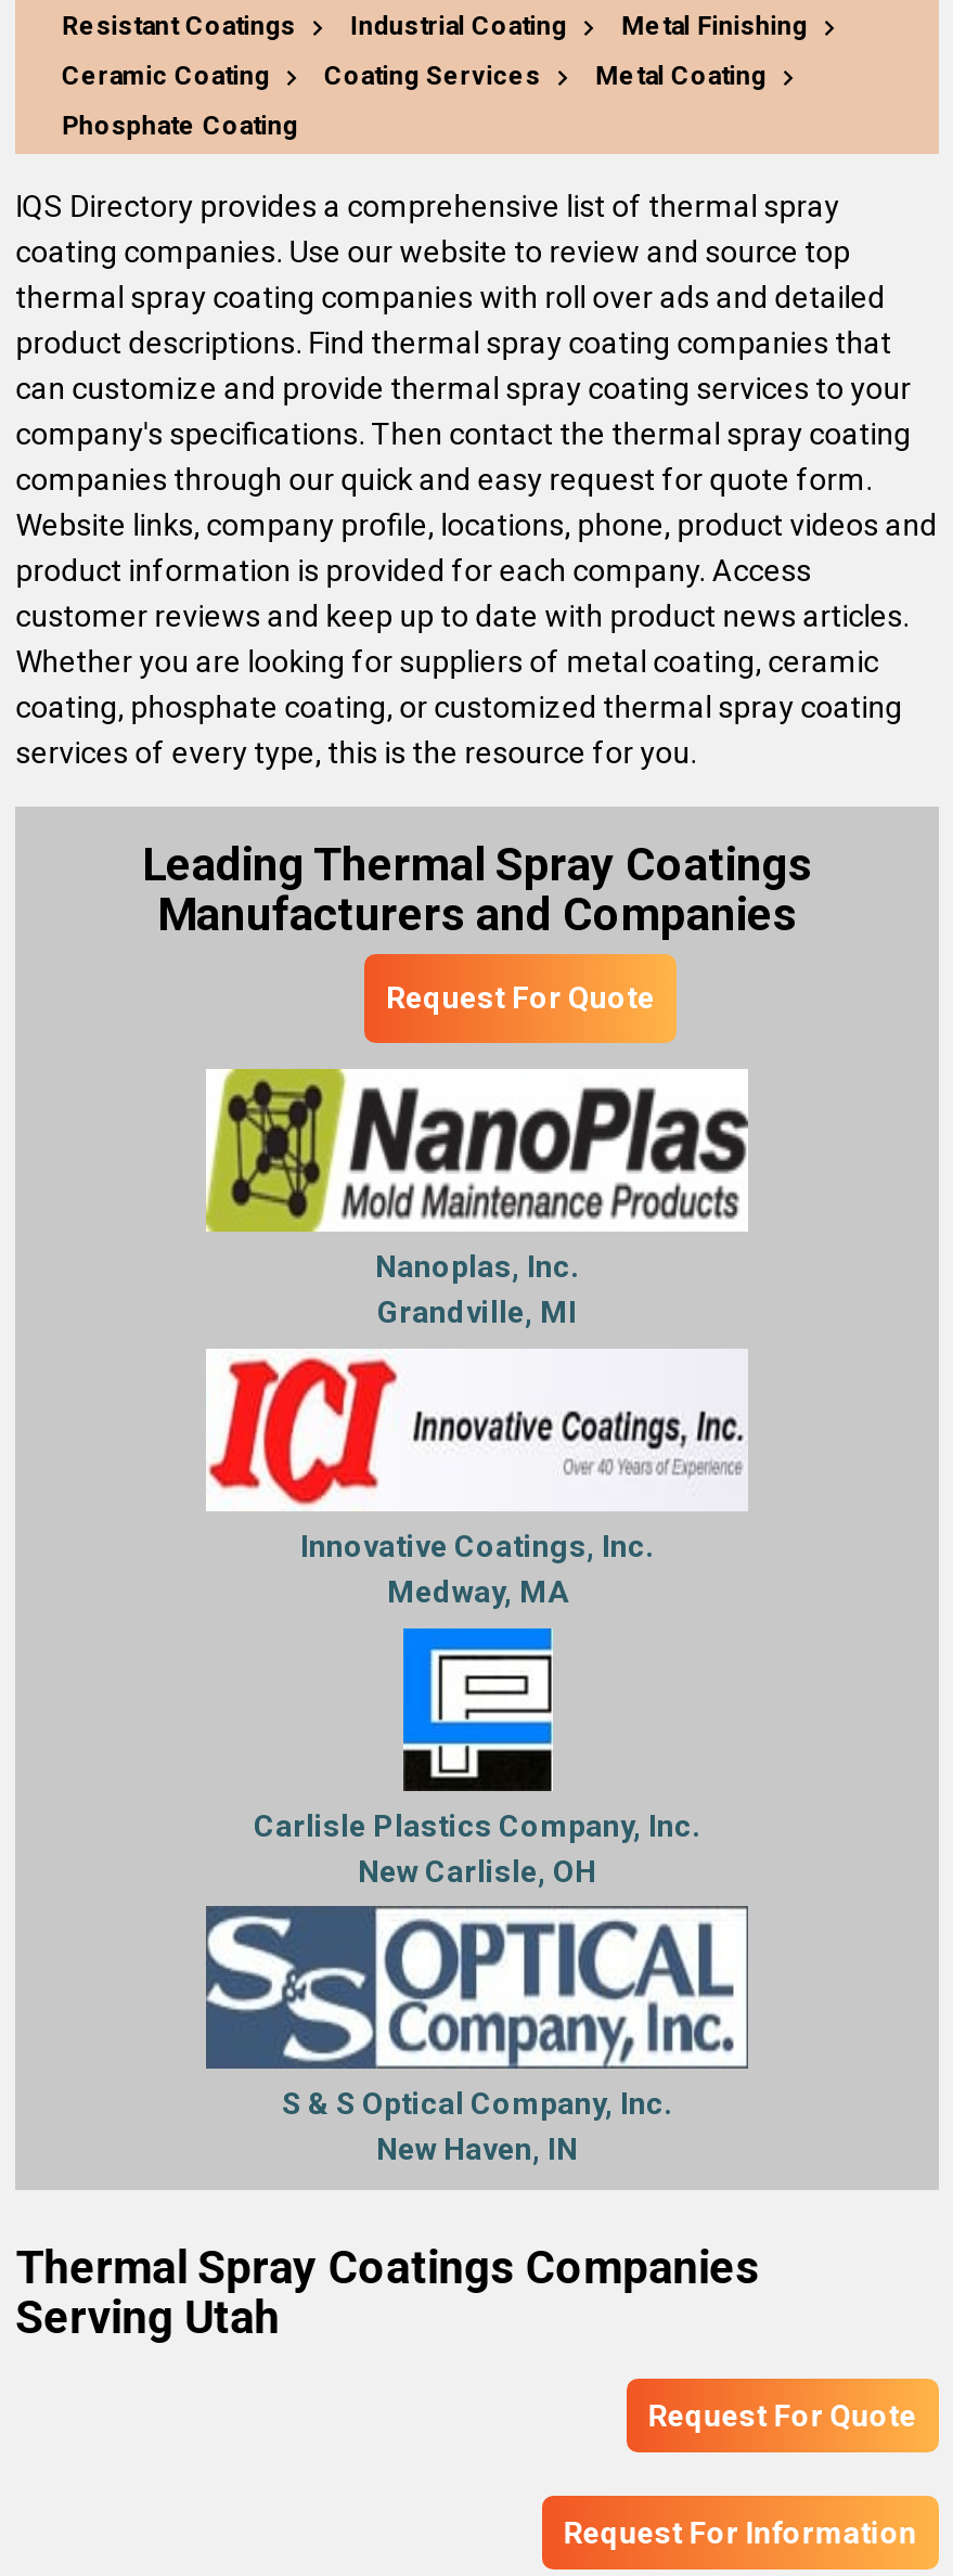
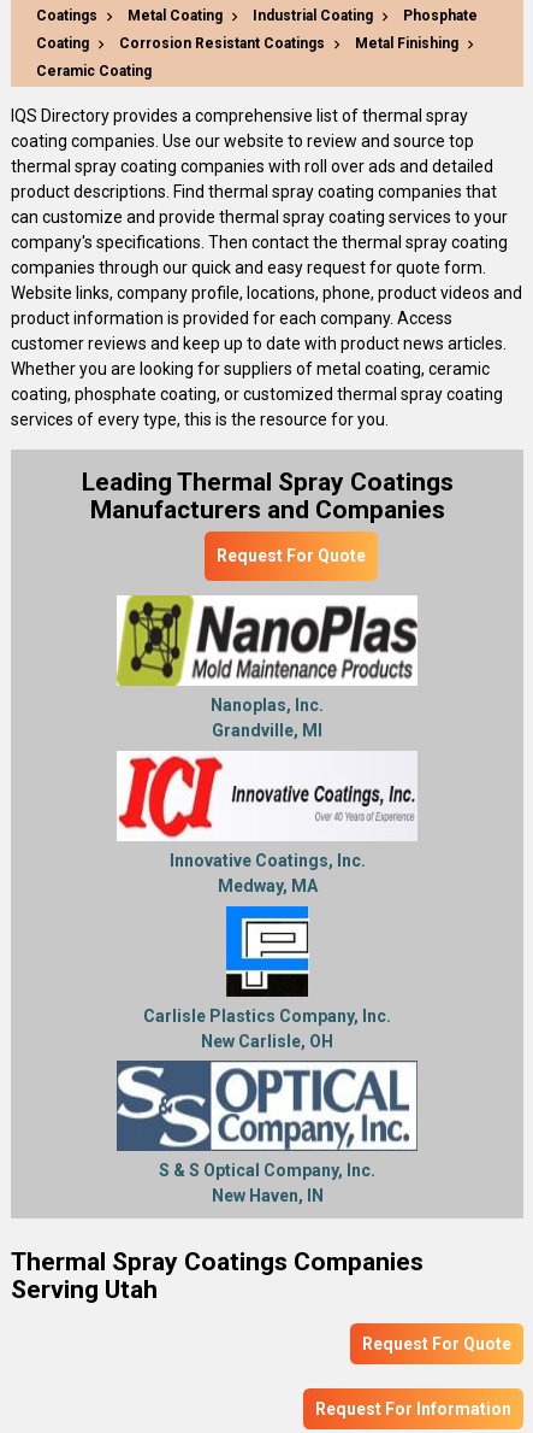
[61,10,296,41] Resistant Coatings -> [36,7,98,24] Coatings
moved [61,10,807,91] -> [36,35,459,79]: Metal Finishing | Ceramic Coating
none -> [36,7,478,52] Phosphate | Coating | Corrosion Resistant Coatings
[61,60,541,141] Coating Services | Phosphate Coating -> none
moved [595,60,766,91] -> [128,7,223,24]: Metal Coating

